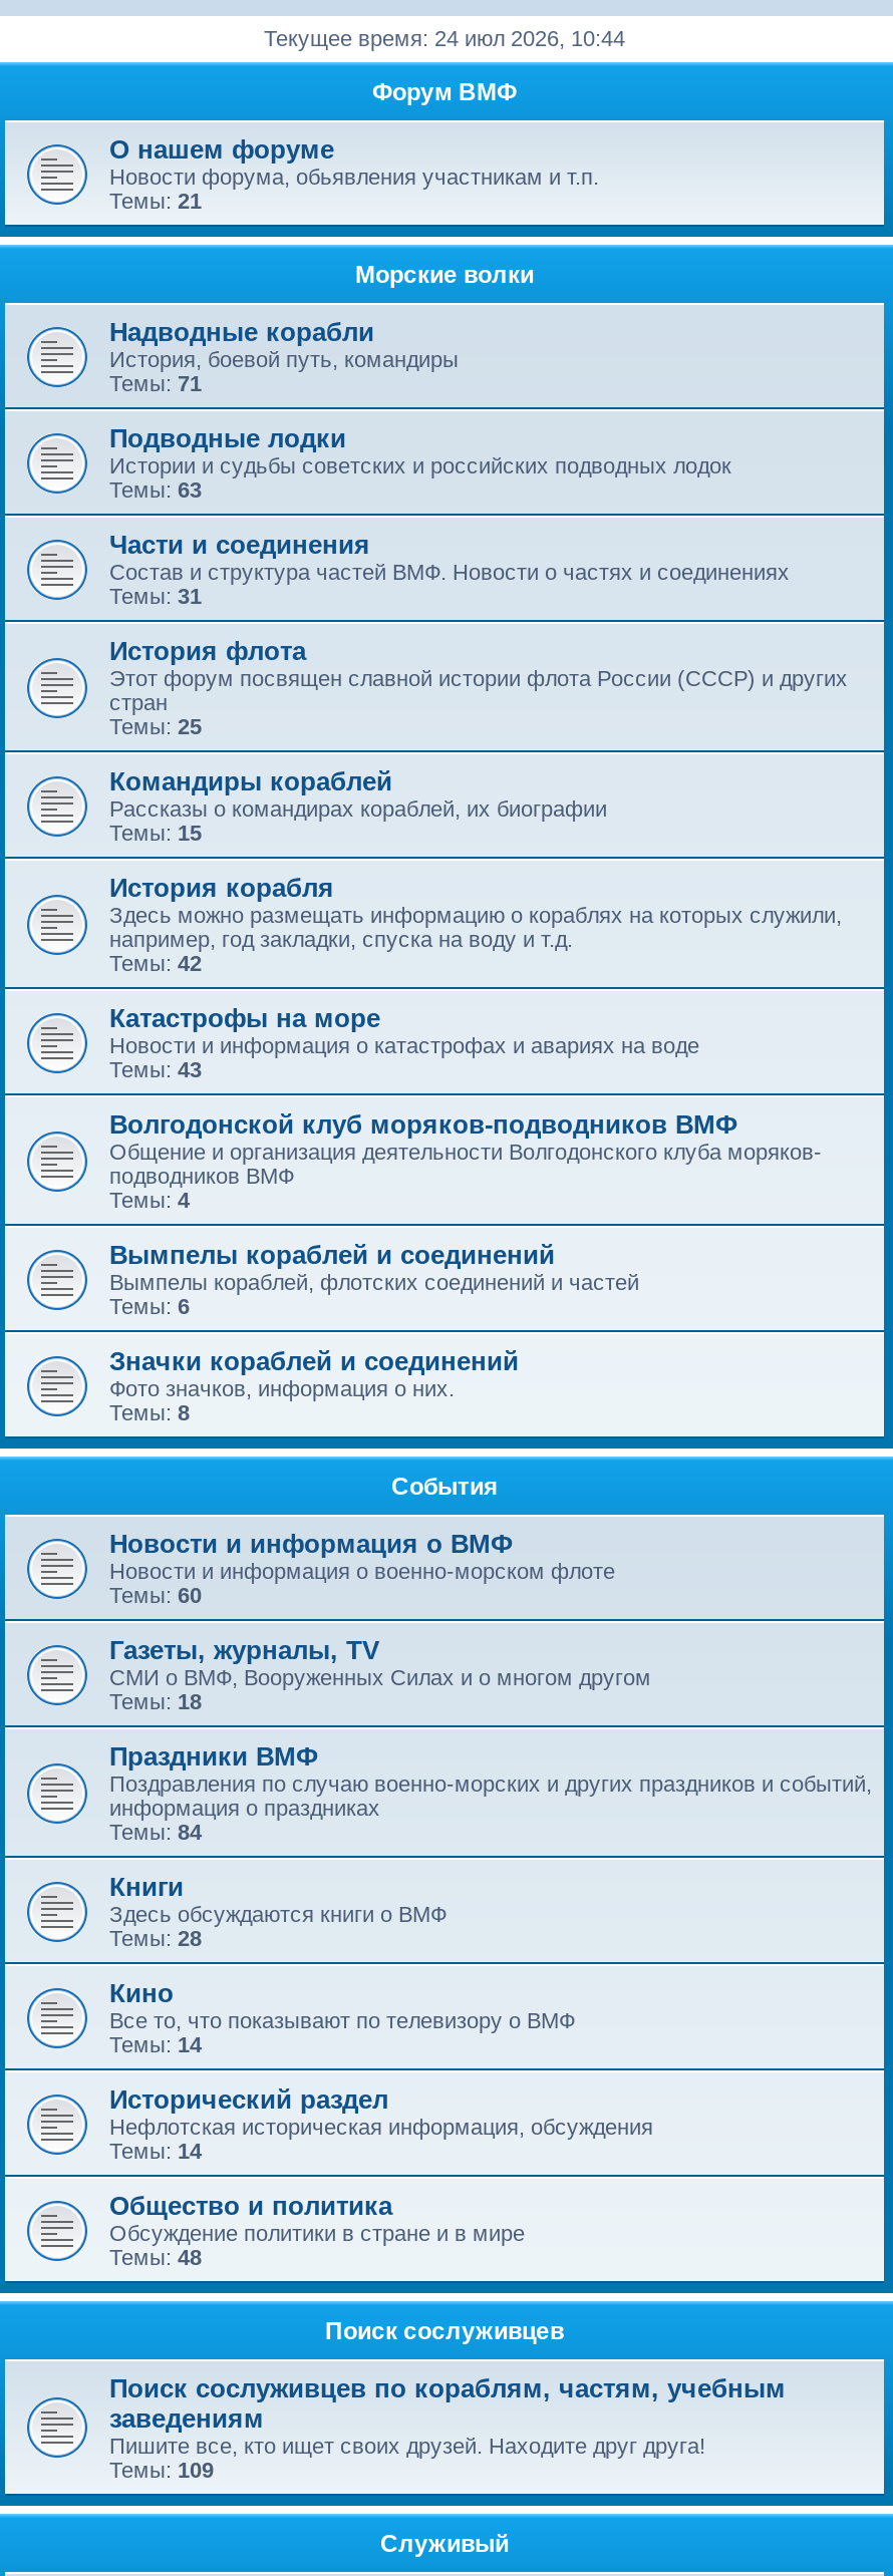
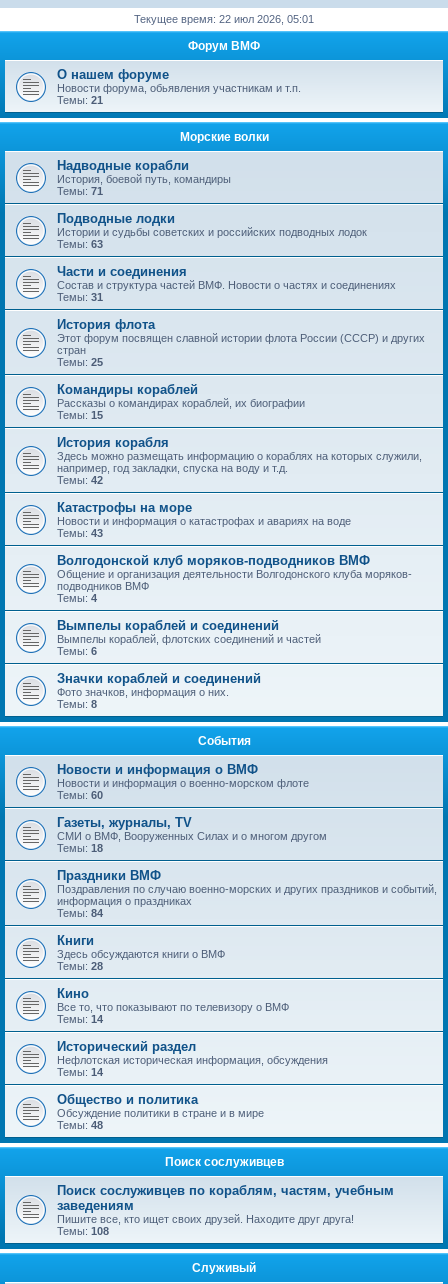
[264,26,625,50] Текущее время: 24 июл 2026, 10:44 -> [134,13,314,25] Текущее время: 22 июл 2026, 05:01
[109,2458,214,2482] Темы: 109 -> [57,1225,109,1237] Темы: 108

